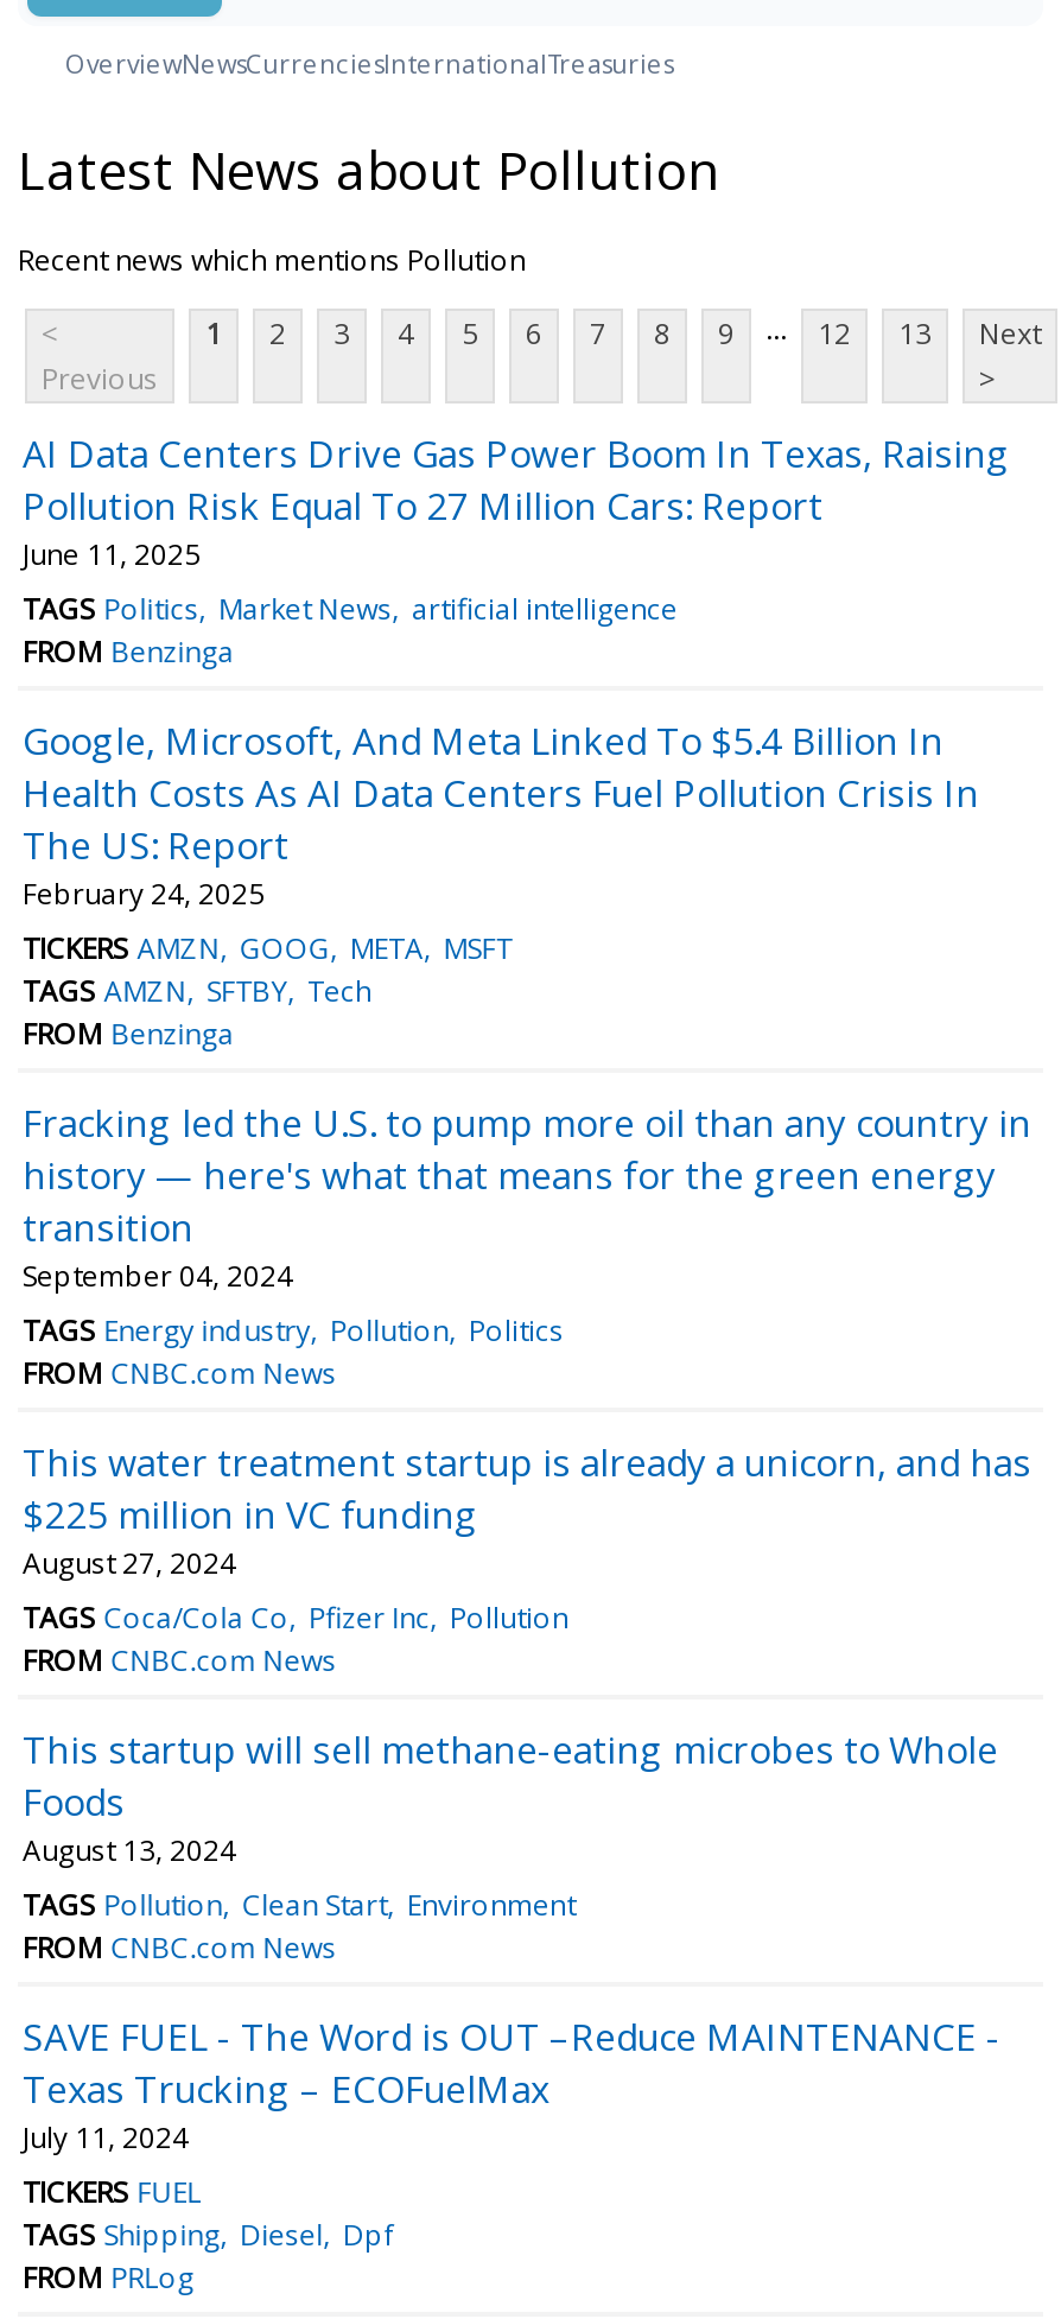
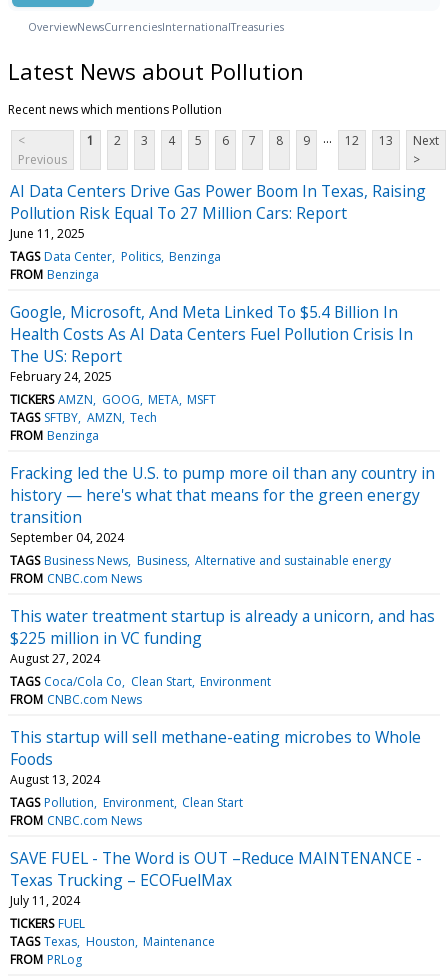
[23,588,677,629] TAGS Politics Market News artificial intelligence -> [10,248,221,265] TAGS Data Center Politics Benzinga
[23,971,371,1011] TAGS AMZN SFTBY Tech -> [10,409,157,426] TAGS SFTBY AMZN Tech
[23,1310,563,1350] TAGS Energy industry Pollution Politics -> [10,552,391,569] TAGS Business News Business Alternative and sustainable energy
[23,1597,568,1638] TAGS Coca/Cola Co Pfizer Inc Pollution -> [10,673,271,690] TAGS Coca/Cola Co Clean Start Environment
[23,1884,575,1925] TAGS Pollution Clean Start Environment -> [10,794,243,811] TAGS Pollution Environment Clean Start
[23,2214,393,2255] TAGS Shipping Diesel Dpf -> [10,933,215,950] TAGS Texas Houston Maintenance

